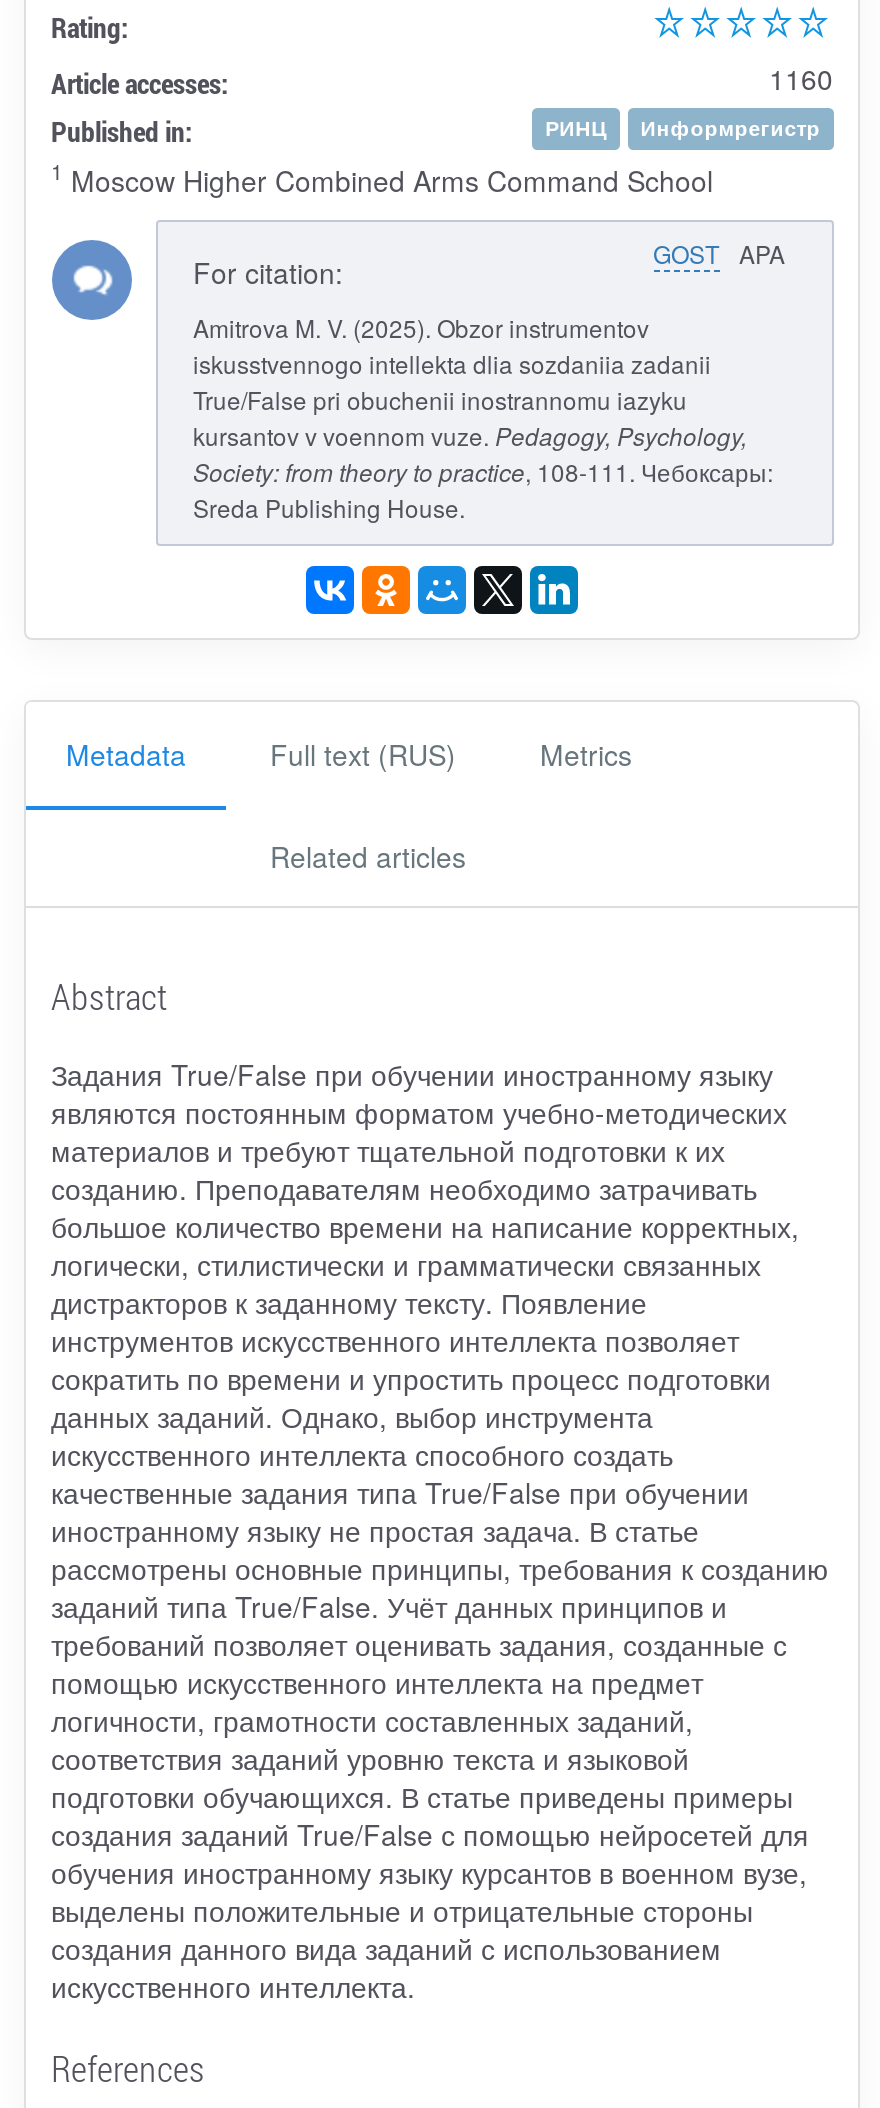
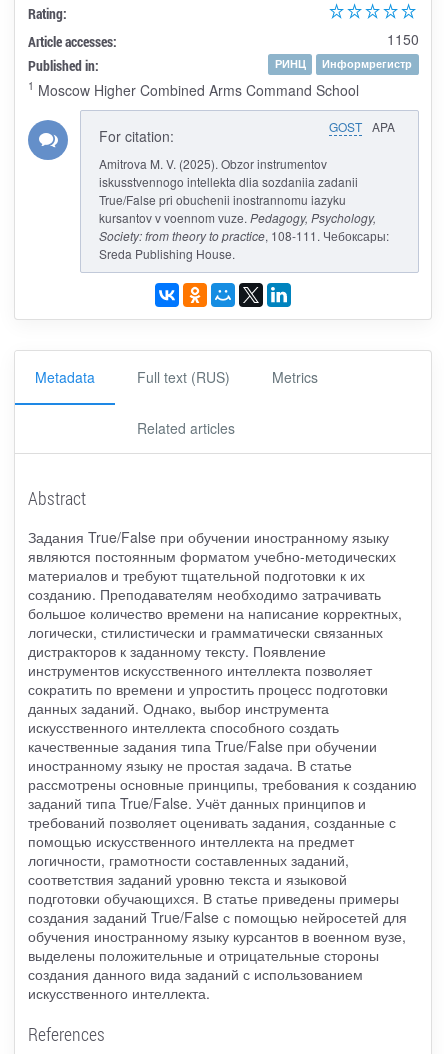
[769,57,833,97] 1160 -> [386,28,418,48] 1150

